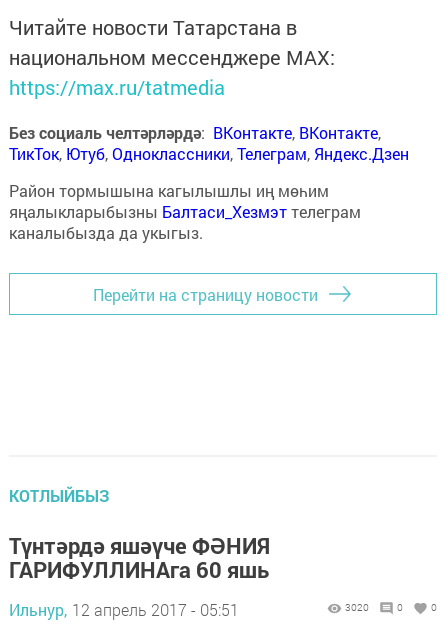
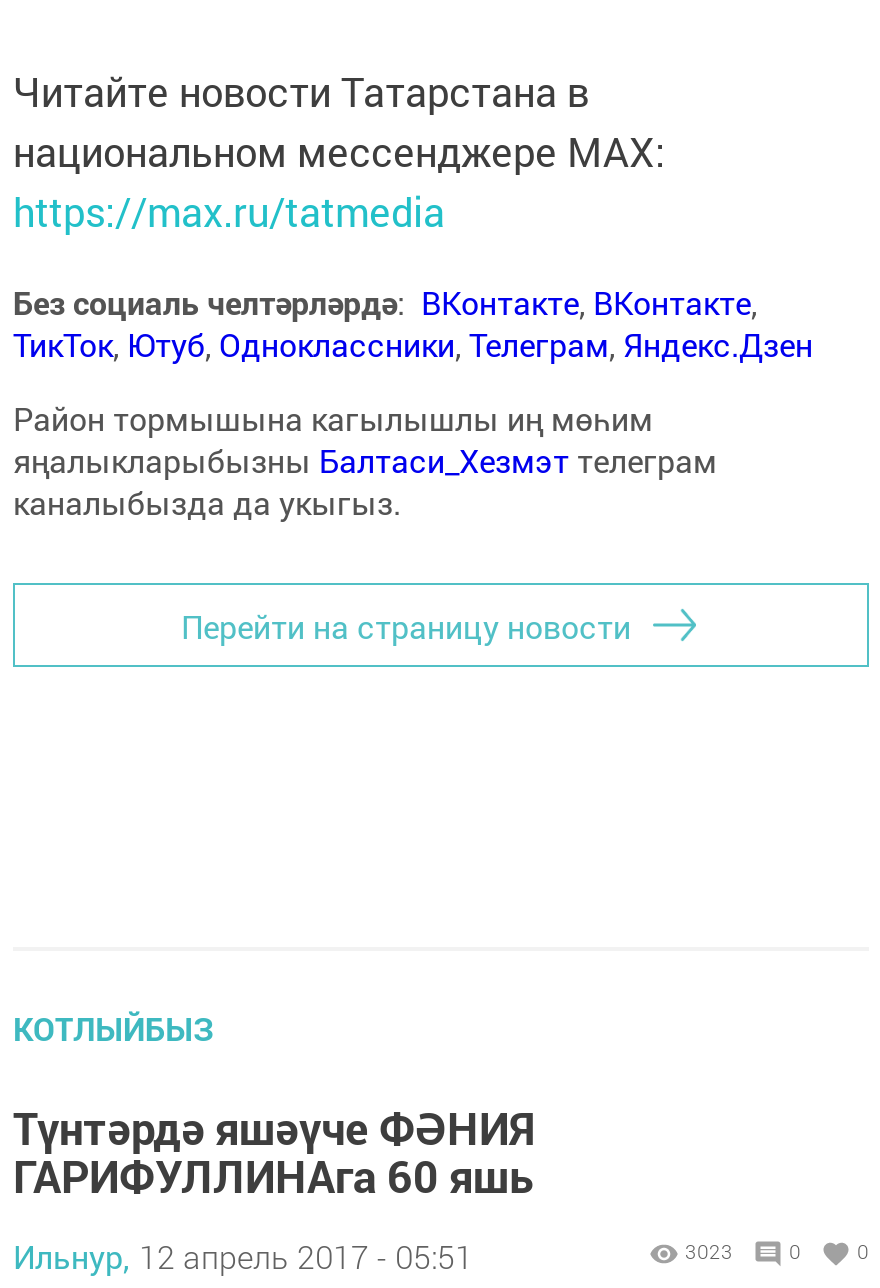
[345,601,369,614] 3020 -> [685,1239,733,1265] 3023

